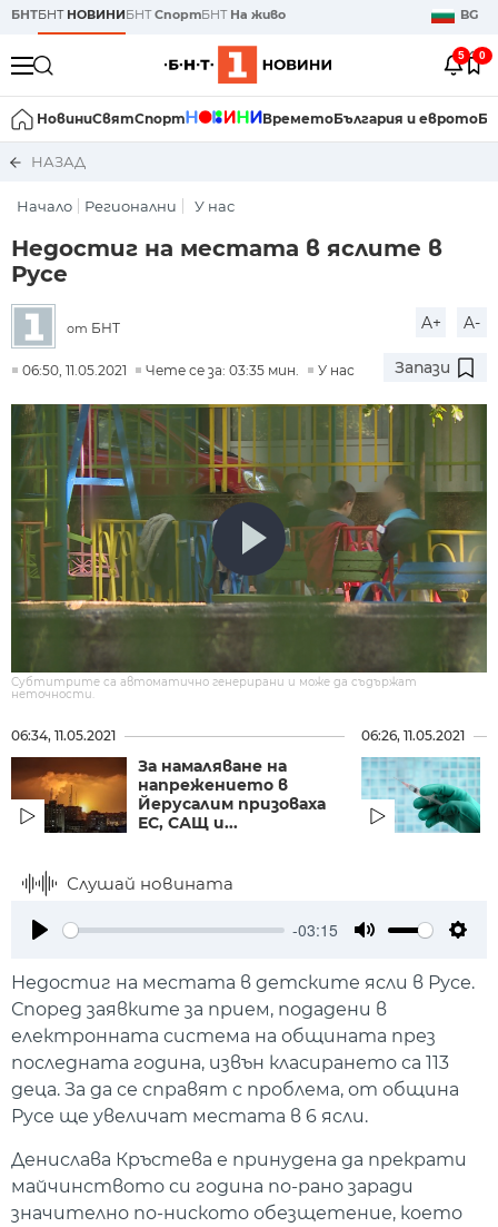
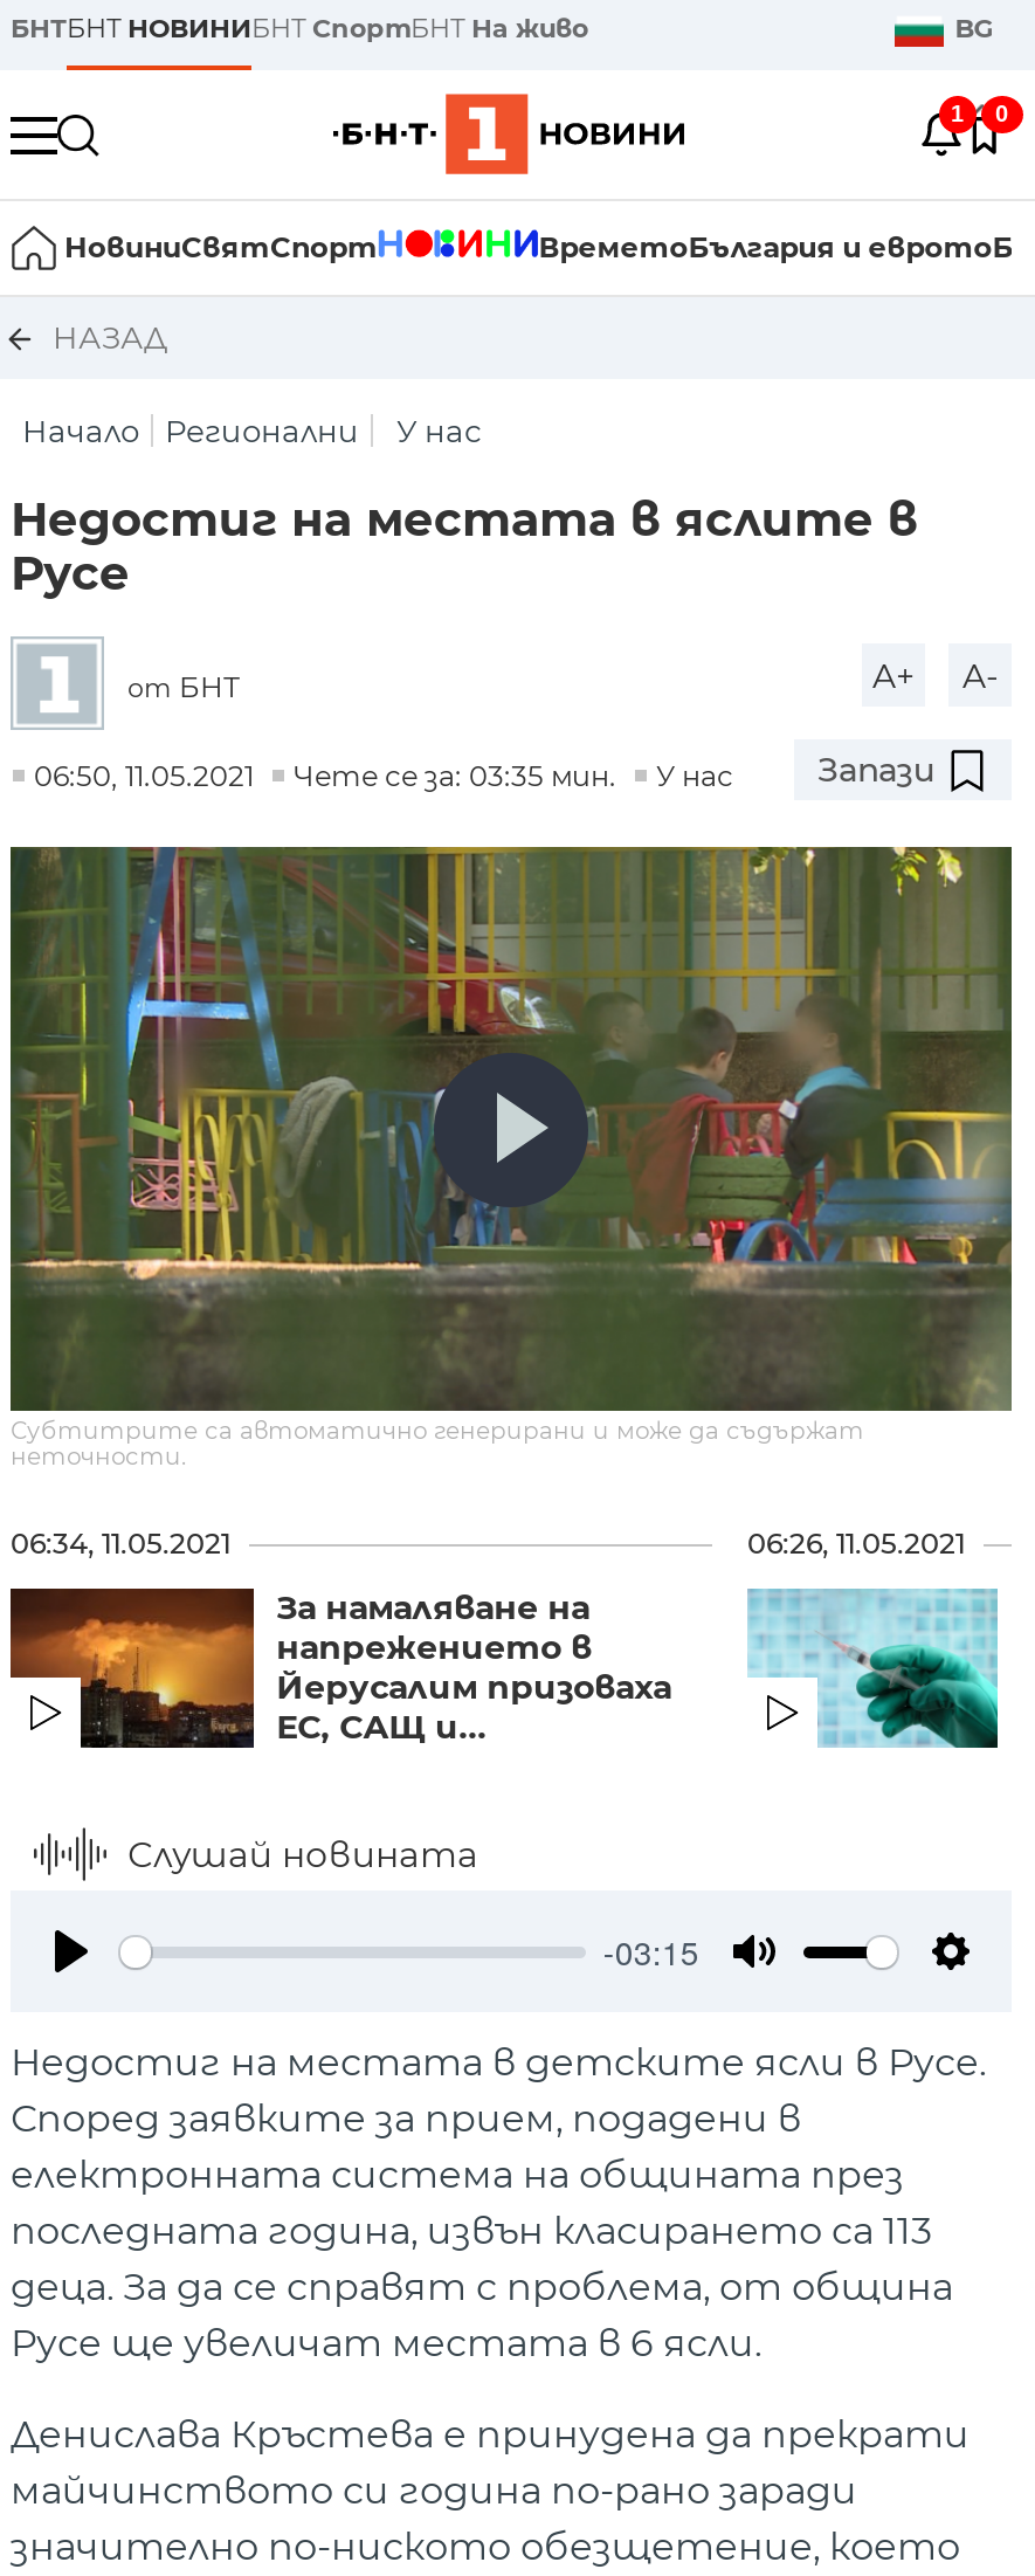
[458,49,486,61] 5 0 -> [951,101,1009,127] 1 0

